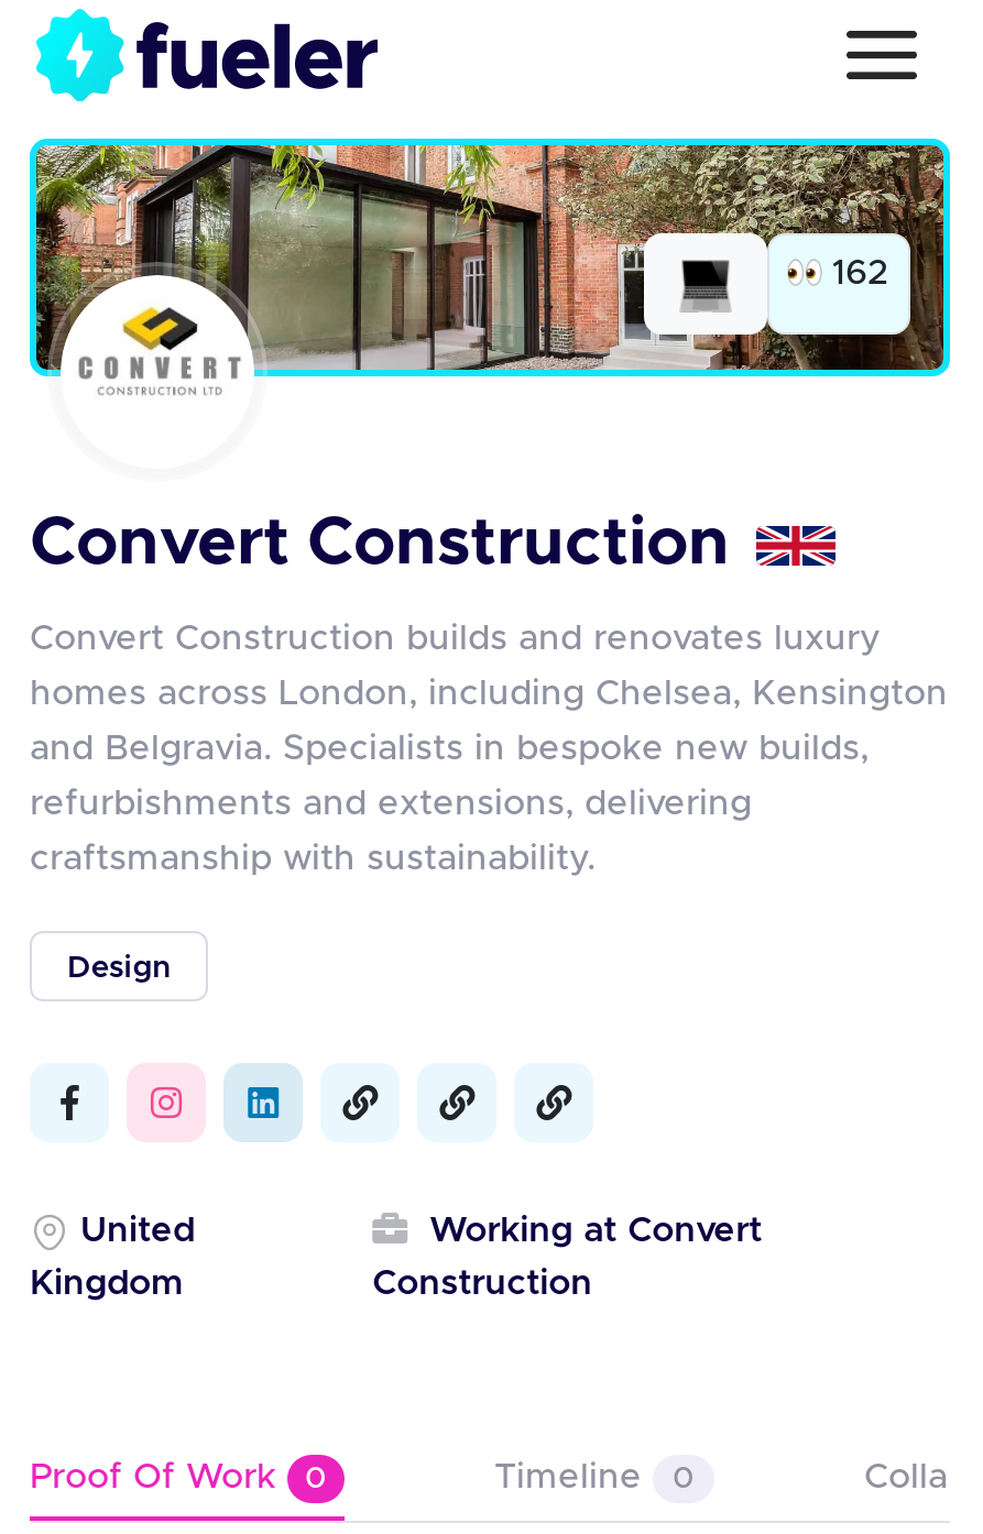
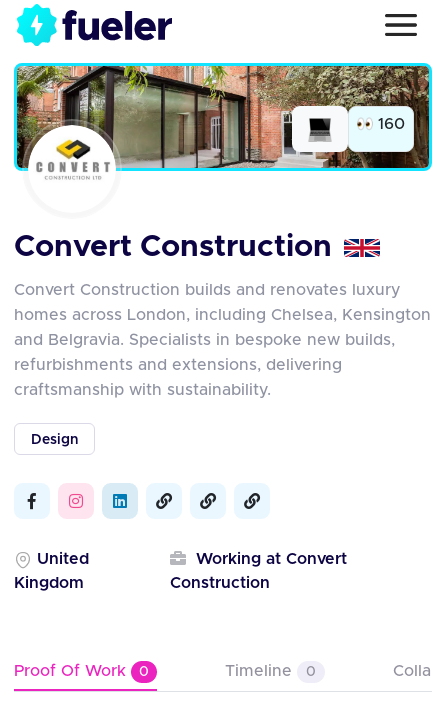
[832,256,889,291] 162 -> [377,116,404,132] 160

